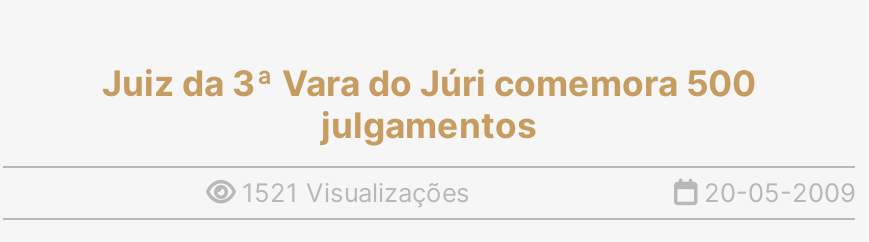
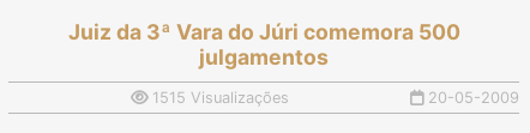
[234,177,470,207] 1521 Visualizações -> [147,88,288,106] 1515 Visualizações

